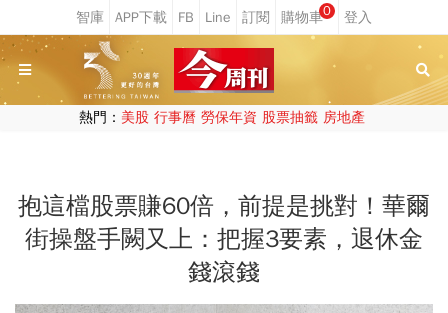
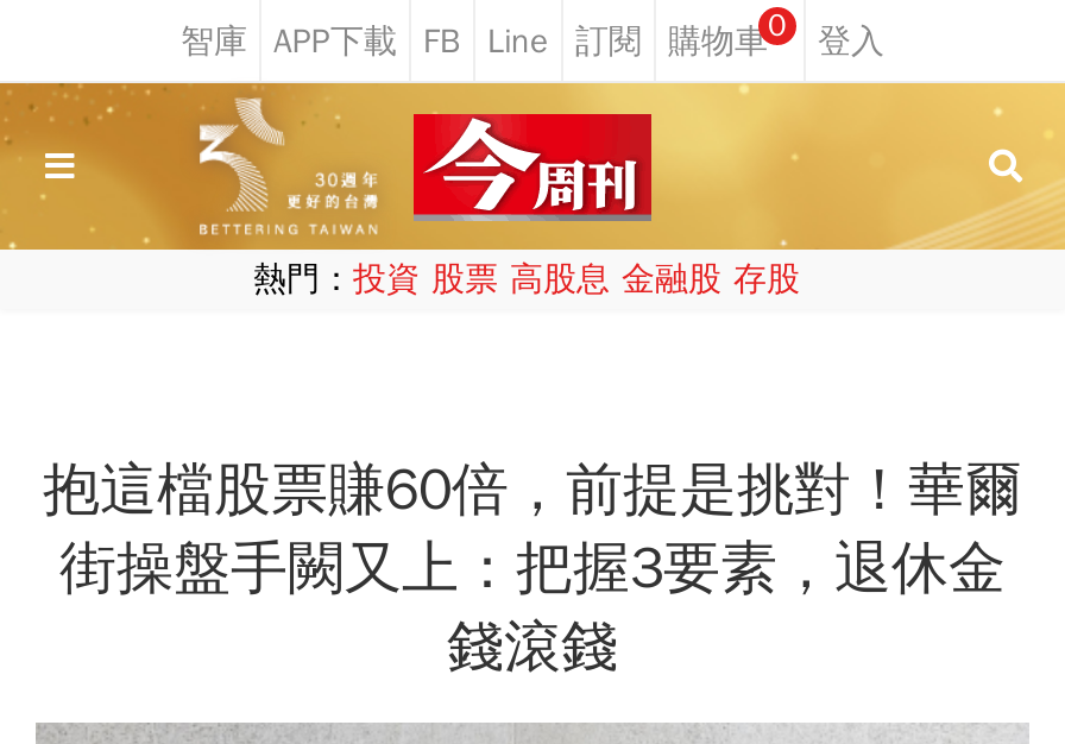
[78,109,364,126] 熱門：美股 行事曆 勞保年資 股票抽籤 房地產 -> [253,259,800,300] 熱門：投資 股票 高股息 金融股 存股

